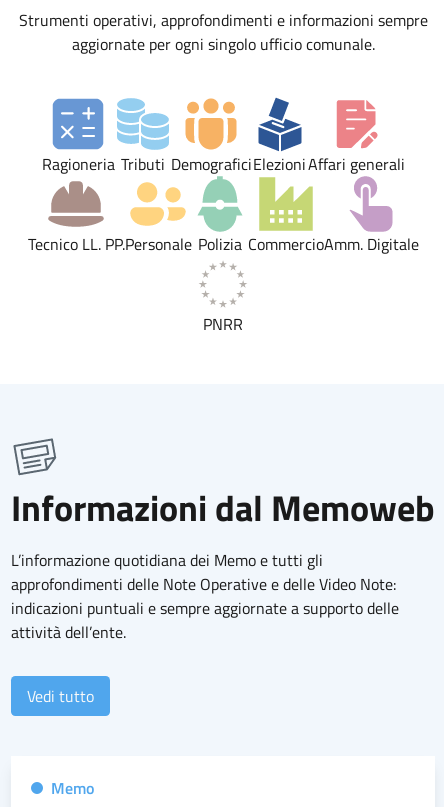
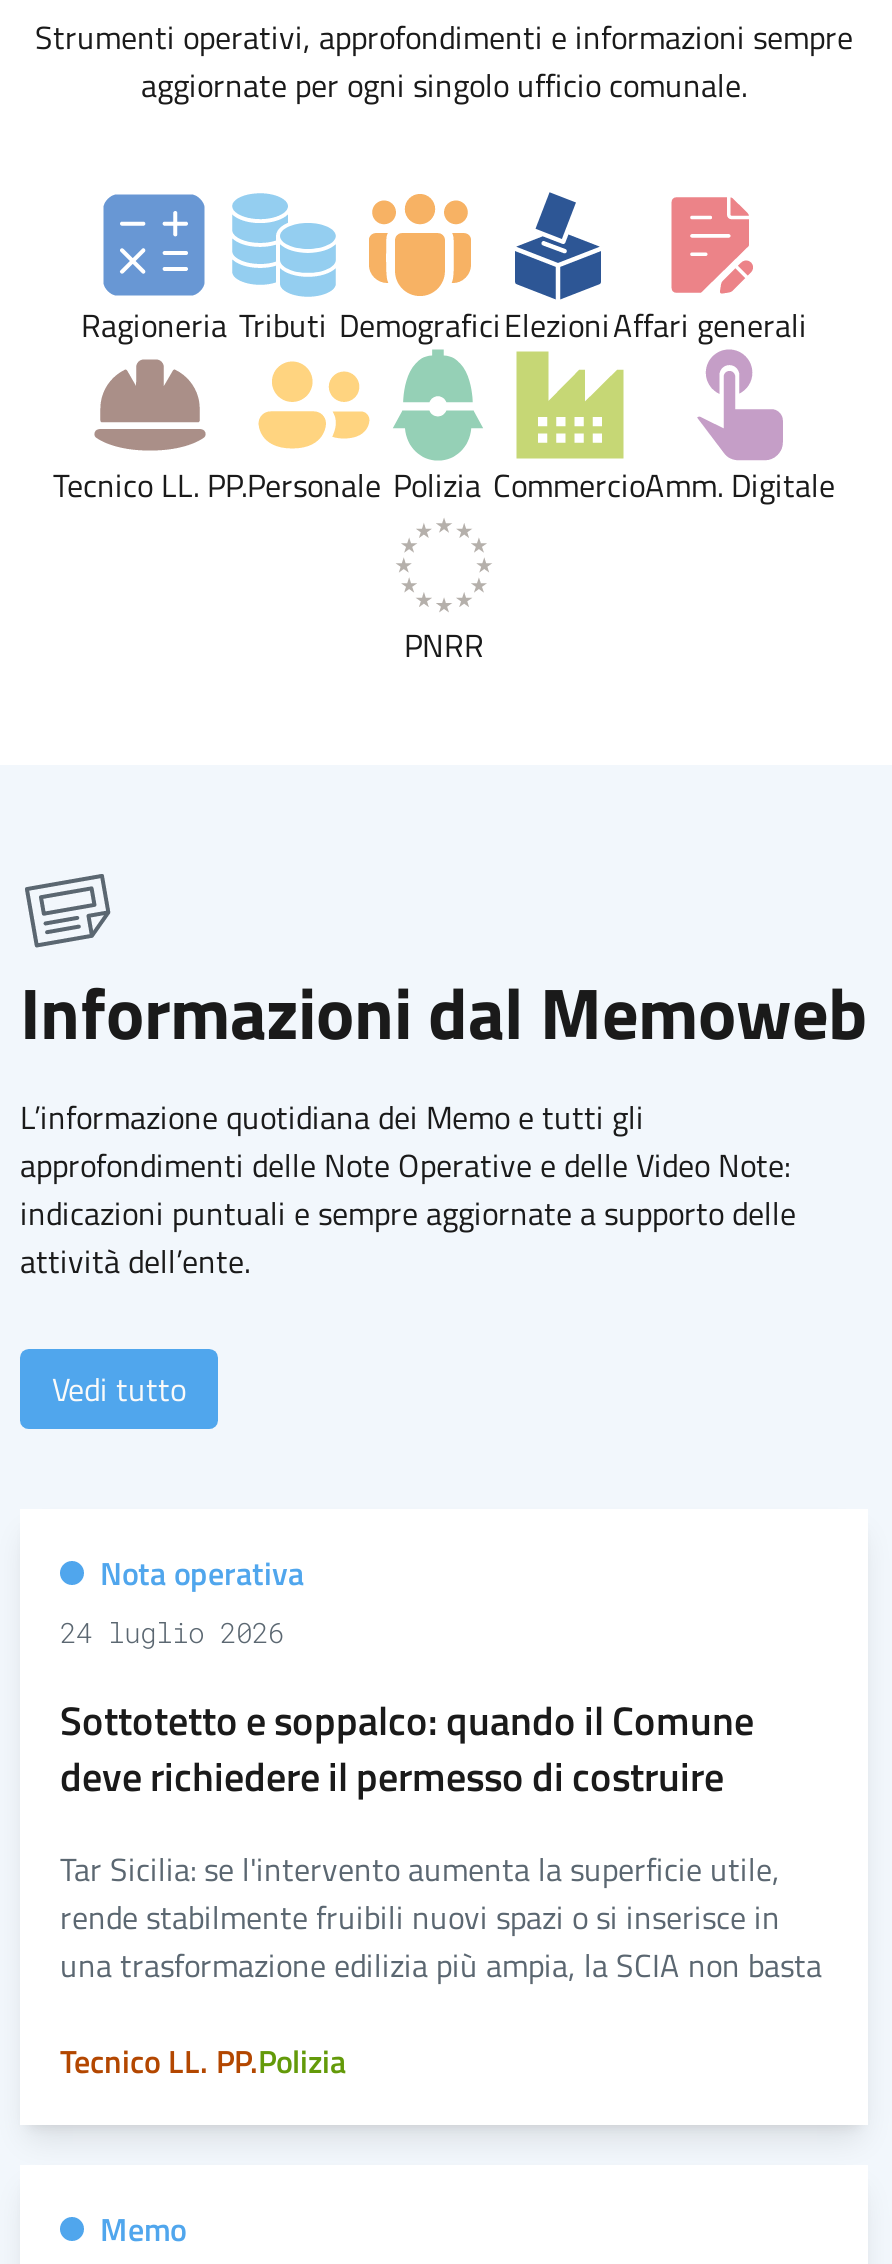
none -> [60,1550,822,2086] Nota operativa | 24 luglio 2026 | Sottotetto e soppalco: quando il Comune | deve richiedere il permesso di costruire | Tar Sicilia: se l'intervento aumenta la superficie utile, | rende stabilmente fruibili nuovi spazi o si inserisce in | una trasformazione edilizia più ampia, la SCIA non basta | Tecnico LL. PP.Polizia

